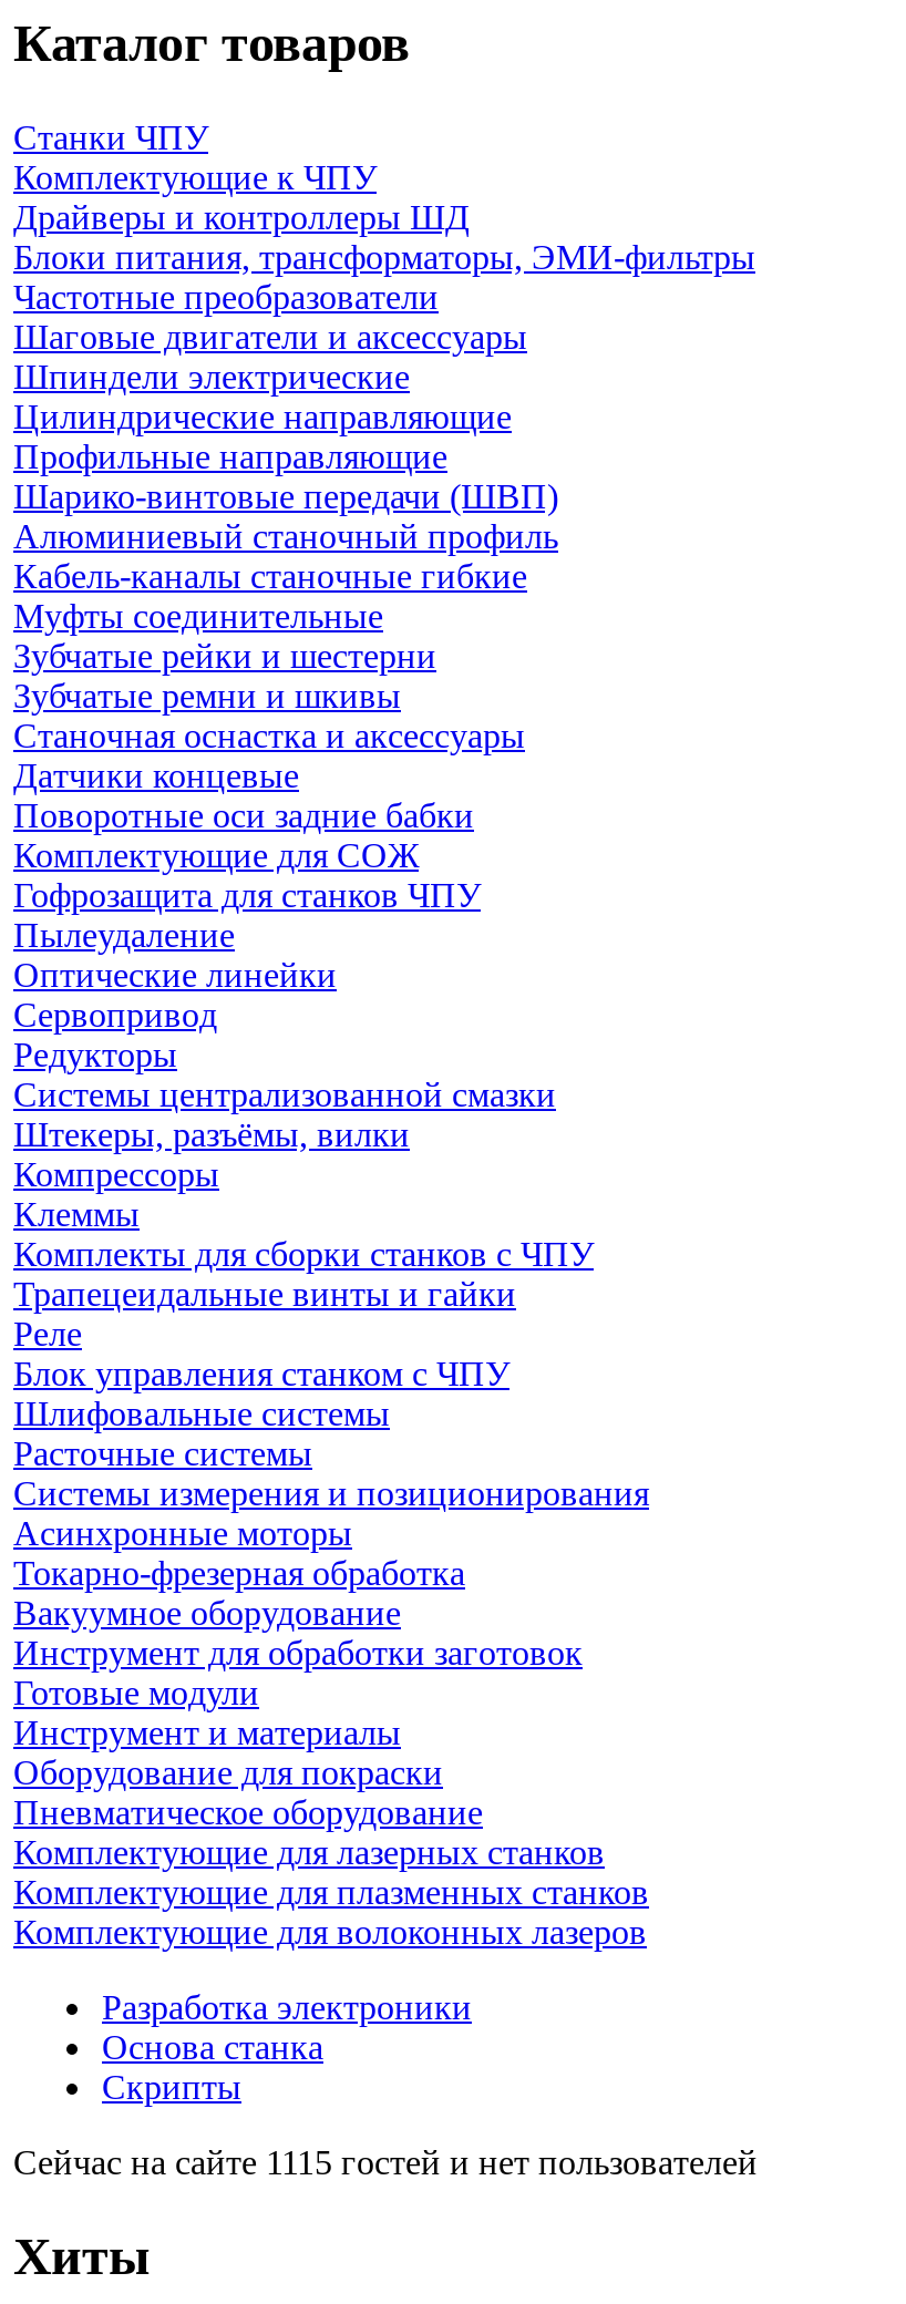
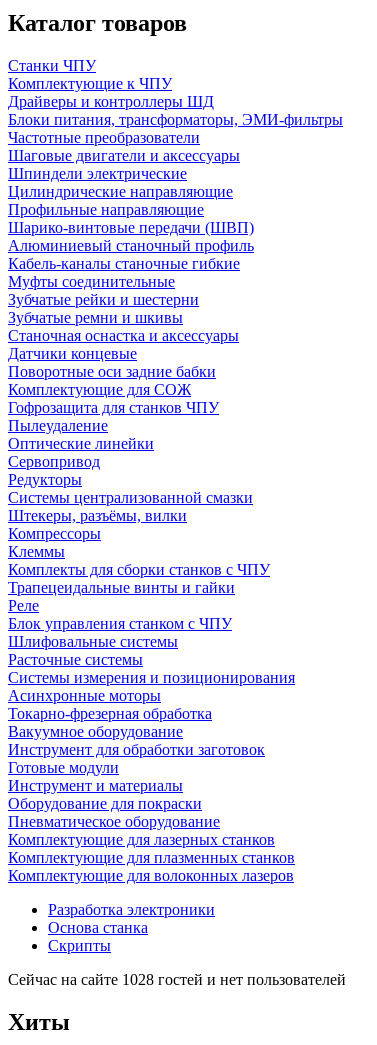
[13,2143,758,2181] Сейчас на сайте 1115 гостей и нет пользователей -> [8,971,346,988] Сейчас на сайте 1028 гостей и нет пользователей

